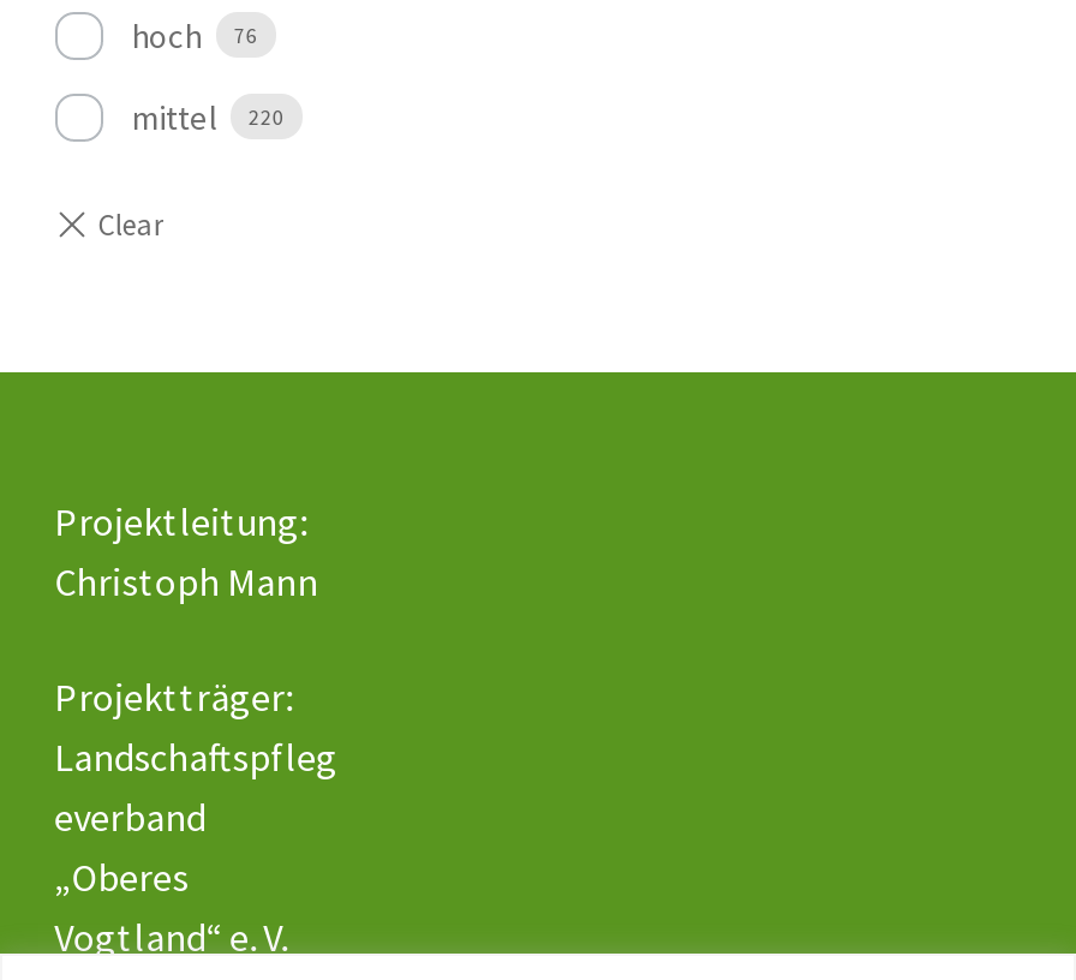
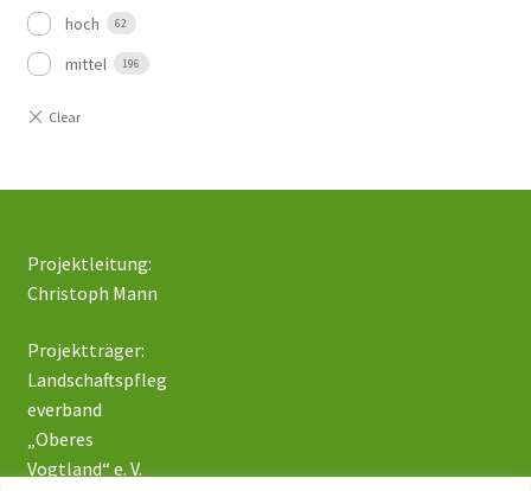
[132,15,257,59] hoch 76 -> [65,14,127,35] hoch 62
[132,97,284,140] mittel 220 -> [65,54,140,75] mittel 196

